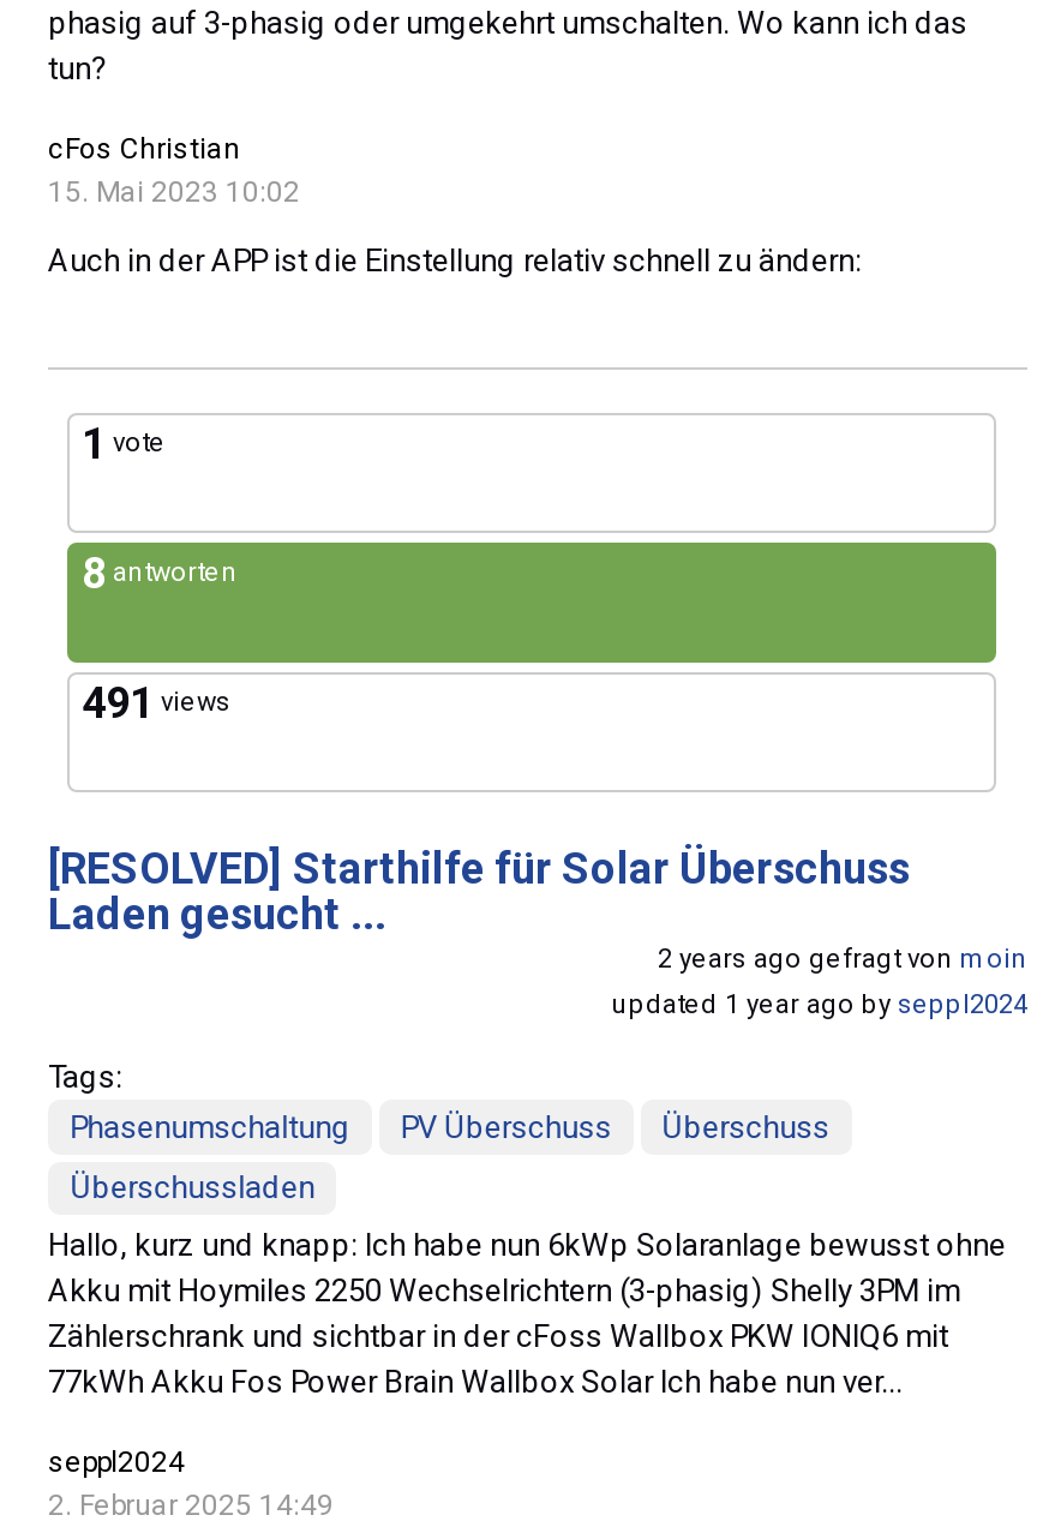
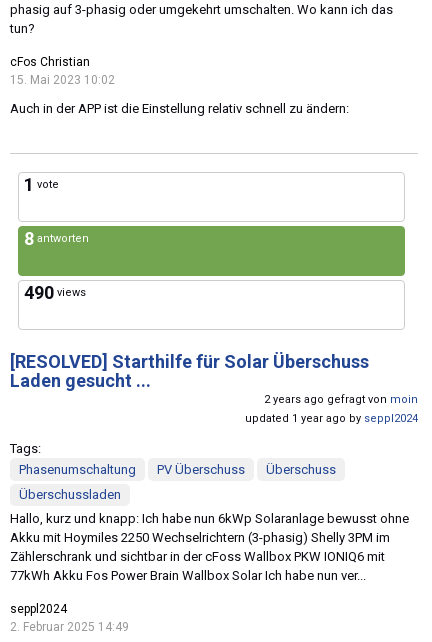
[82,676,230,726] 491 views -> [24,281,86,302] 490 views

